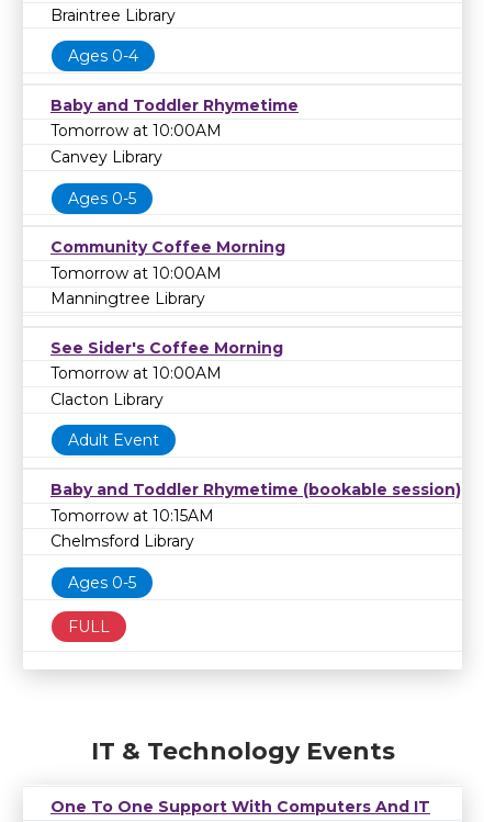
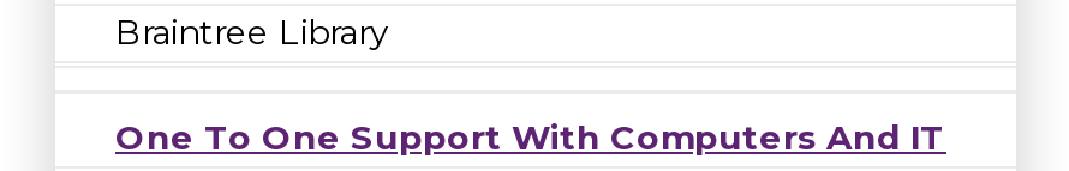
[50,46,461,637] Ages 0-4 | Baby and Toddler Rhymetime | Tomorrow at 10:00AM | Canvey Library | Ages 0-5 | Community Coffee Morning | Tomorrow at 10:00AM | Manningtree Library | See Sider's Coffee Morning | Tomorrow at 10:00AM | Clacton Library | Adult Event | Baby and Toddler Rhymetime (bookable session) | Tomorrow at 10:15AM | Chelmsford Library | Ages 0-5 | FULL -> none
[91,737,395,766] IT & Technology Events -> none

